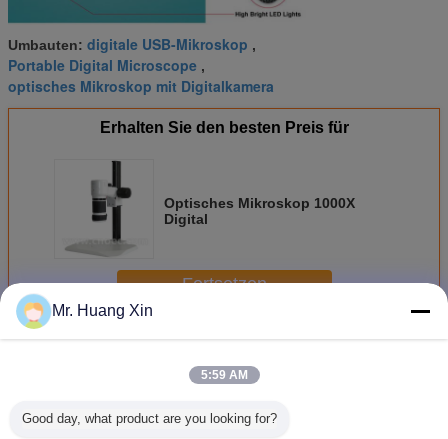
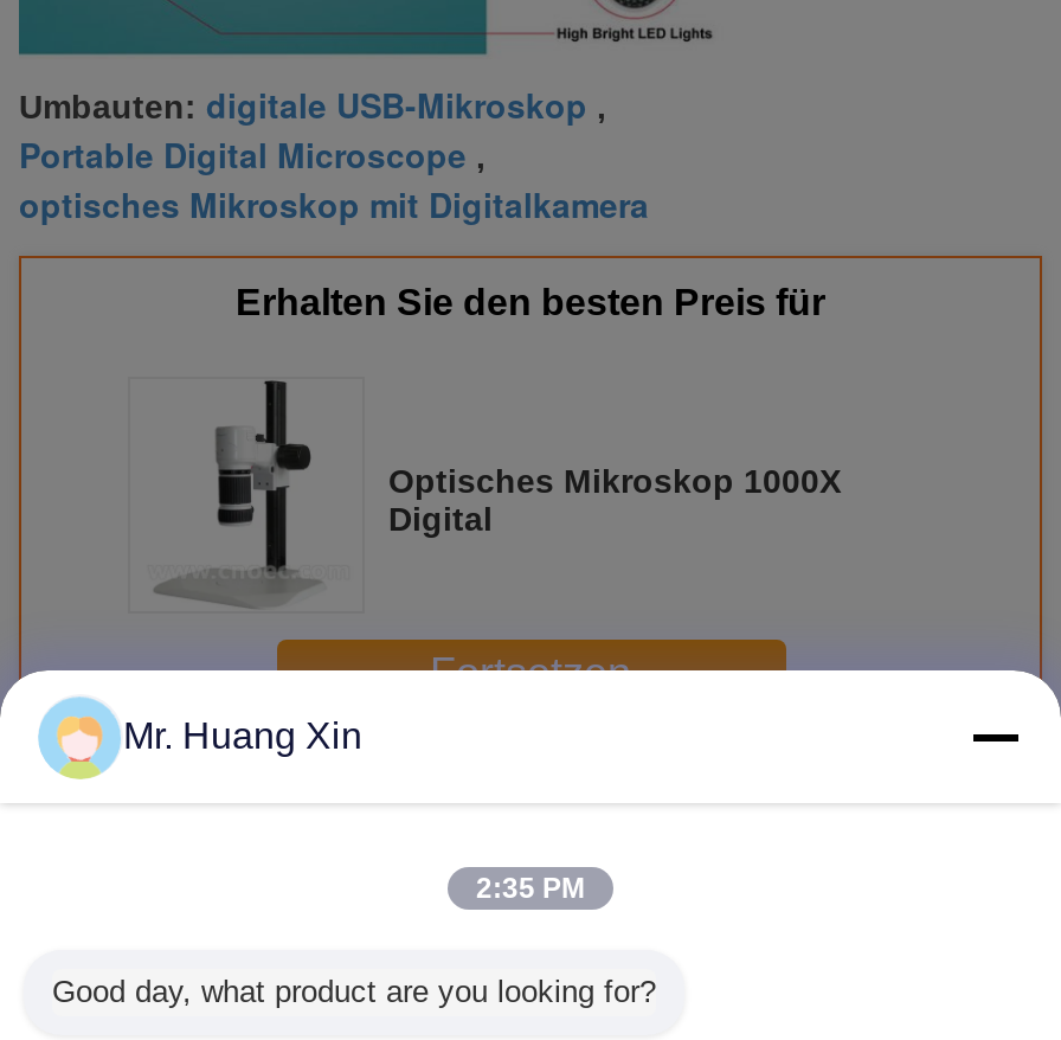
[200,368,247,382] 5:59 AM -> [476,872,585,905] 2:35 PM

